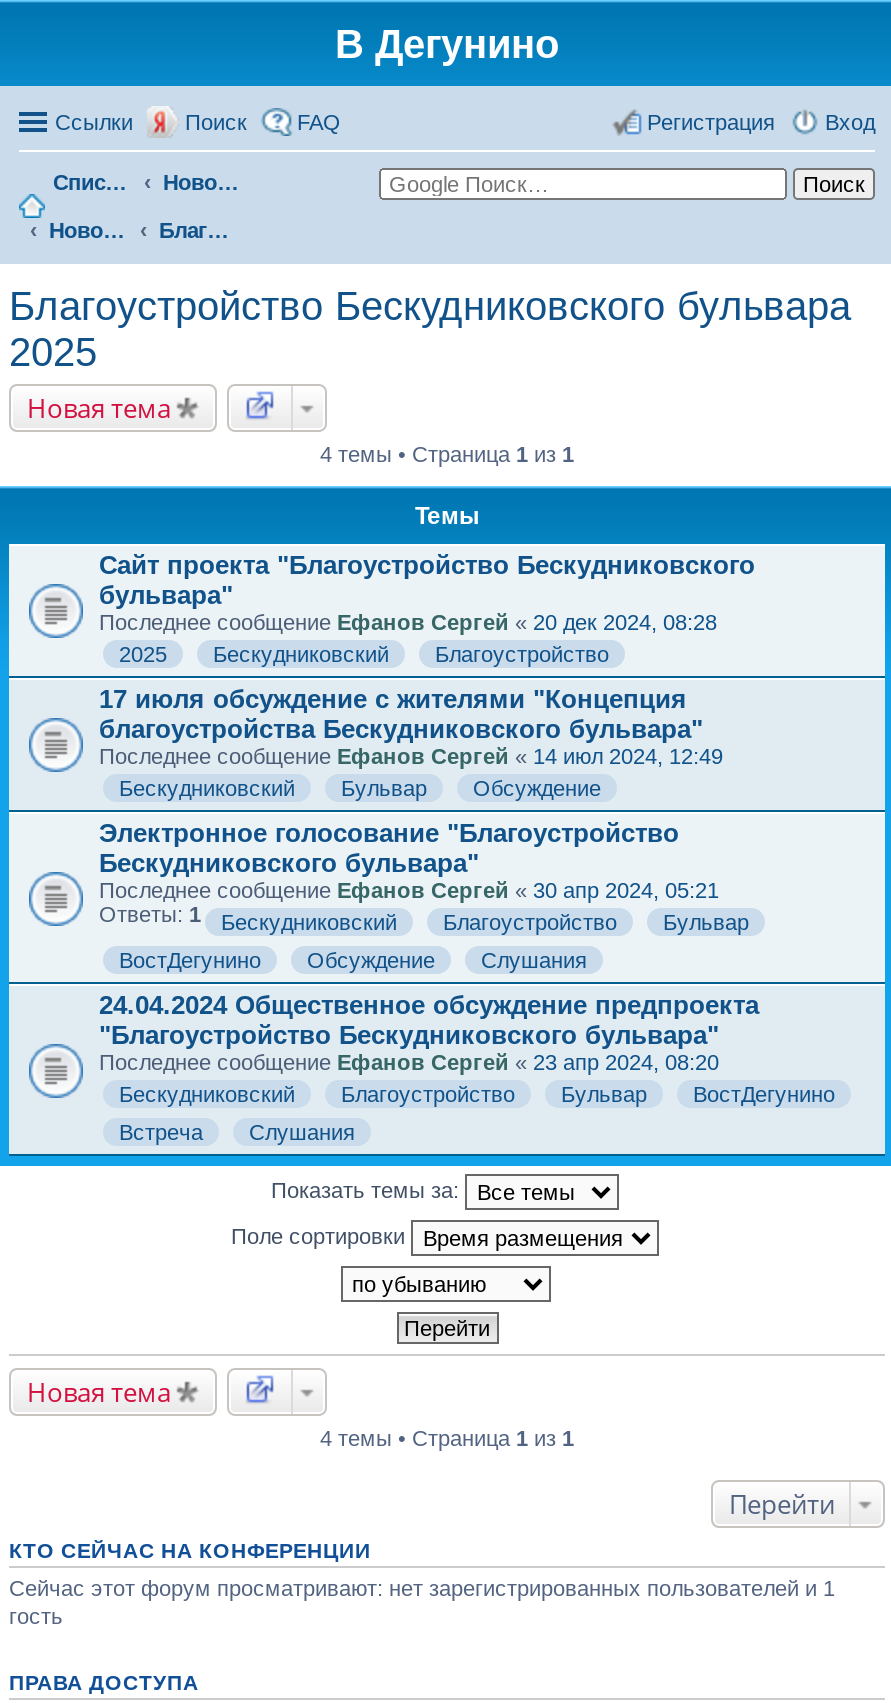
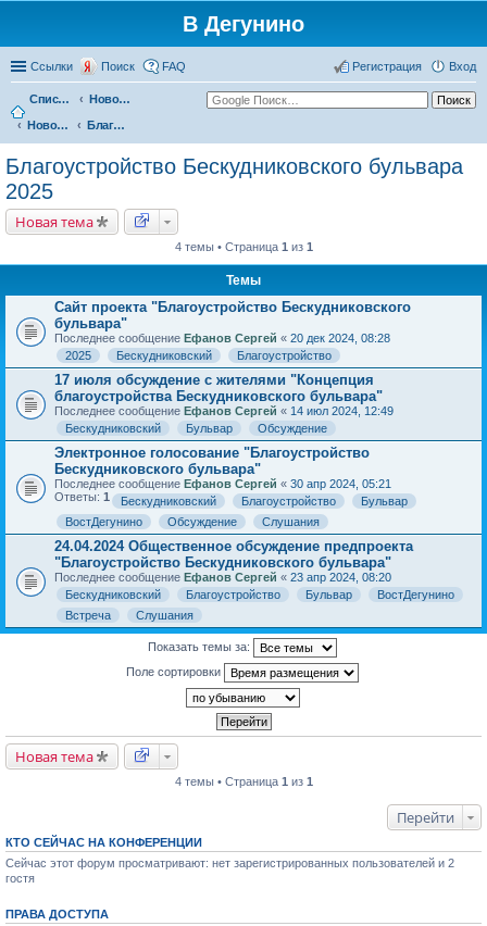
[9,1576,835,1628] Сейчас этот форум просматривают: нет зарегистрированных пользователей и 1 | гость -> [5,856,454,885] Сейчас этот форум просматривают: нет зарегистрированных пользователей и 2 | гостя

